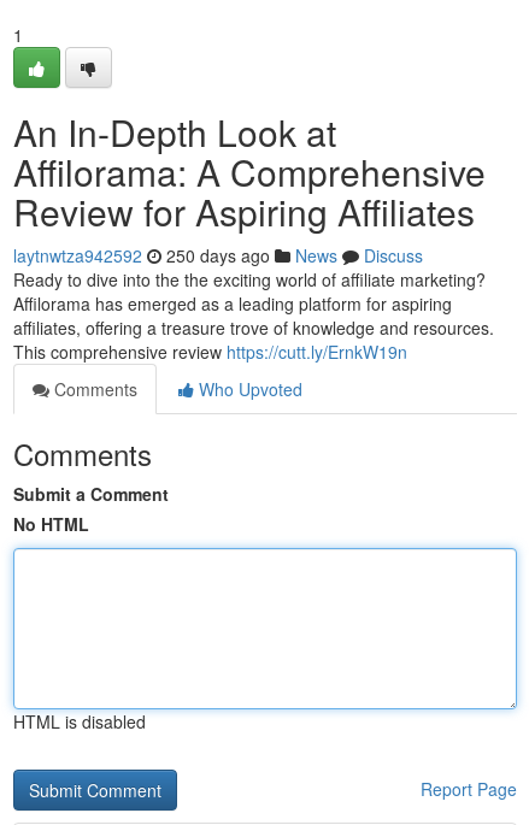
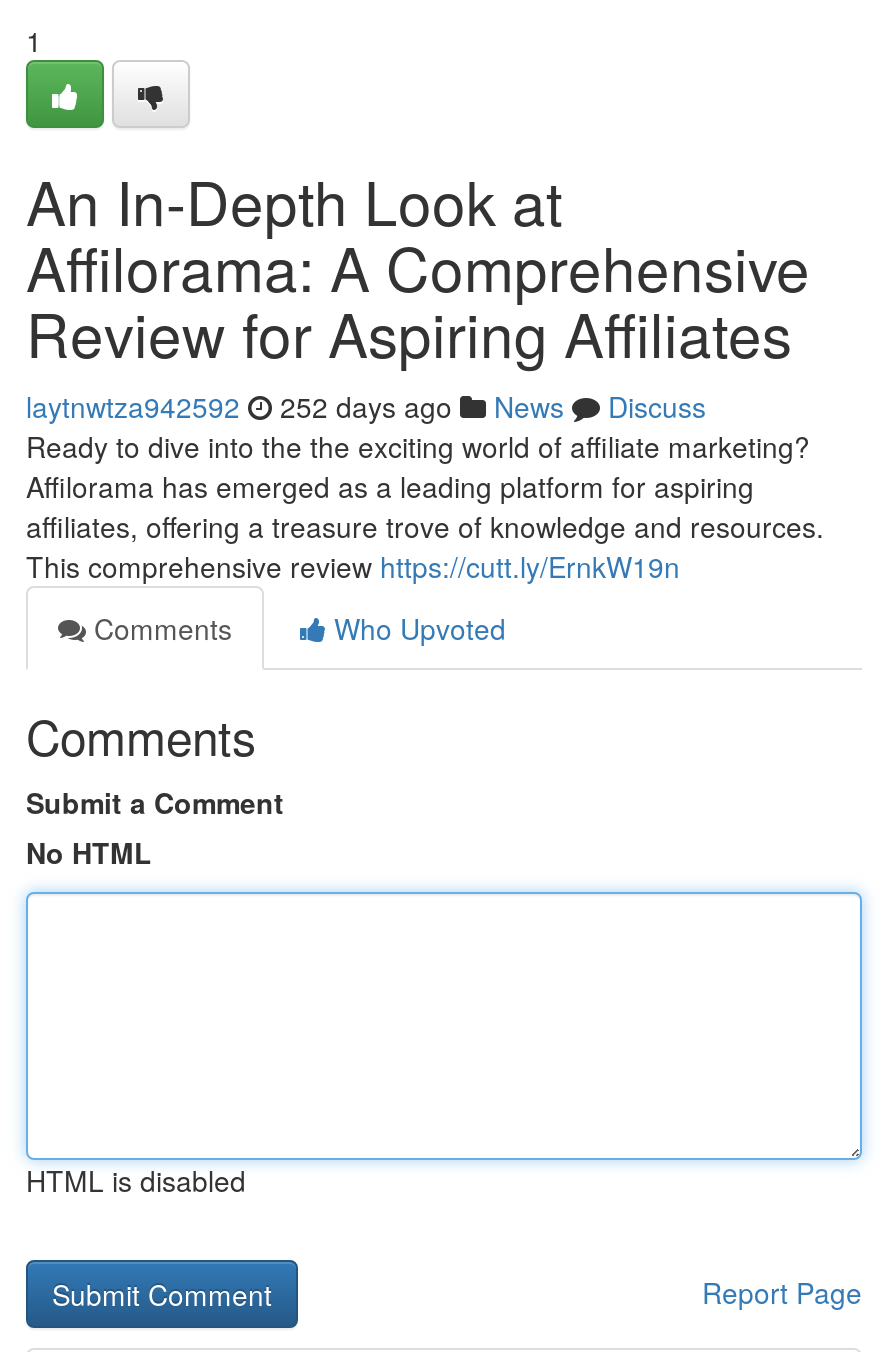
[13,243,423,267] laytnwtza942592 250 days ago News Discuss -> [26,386,706,426] laytnwtza942592 252 days ago News Discuss

